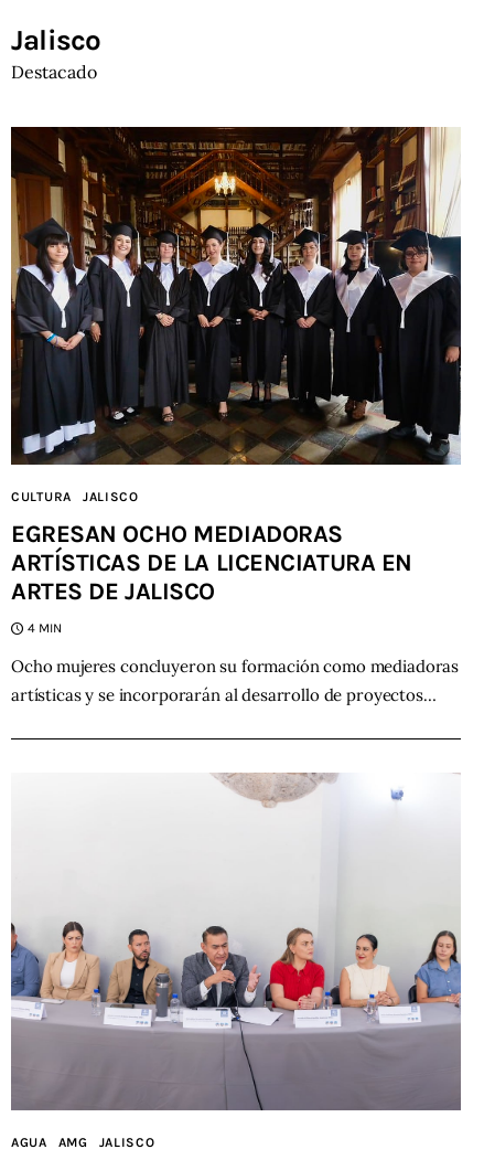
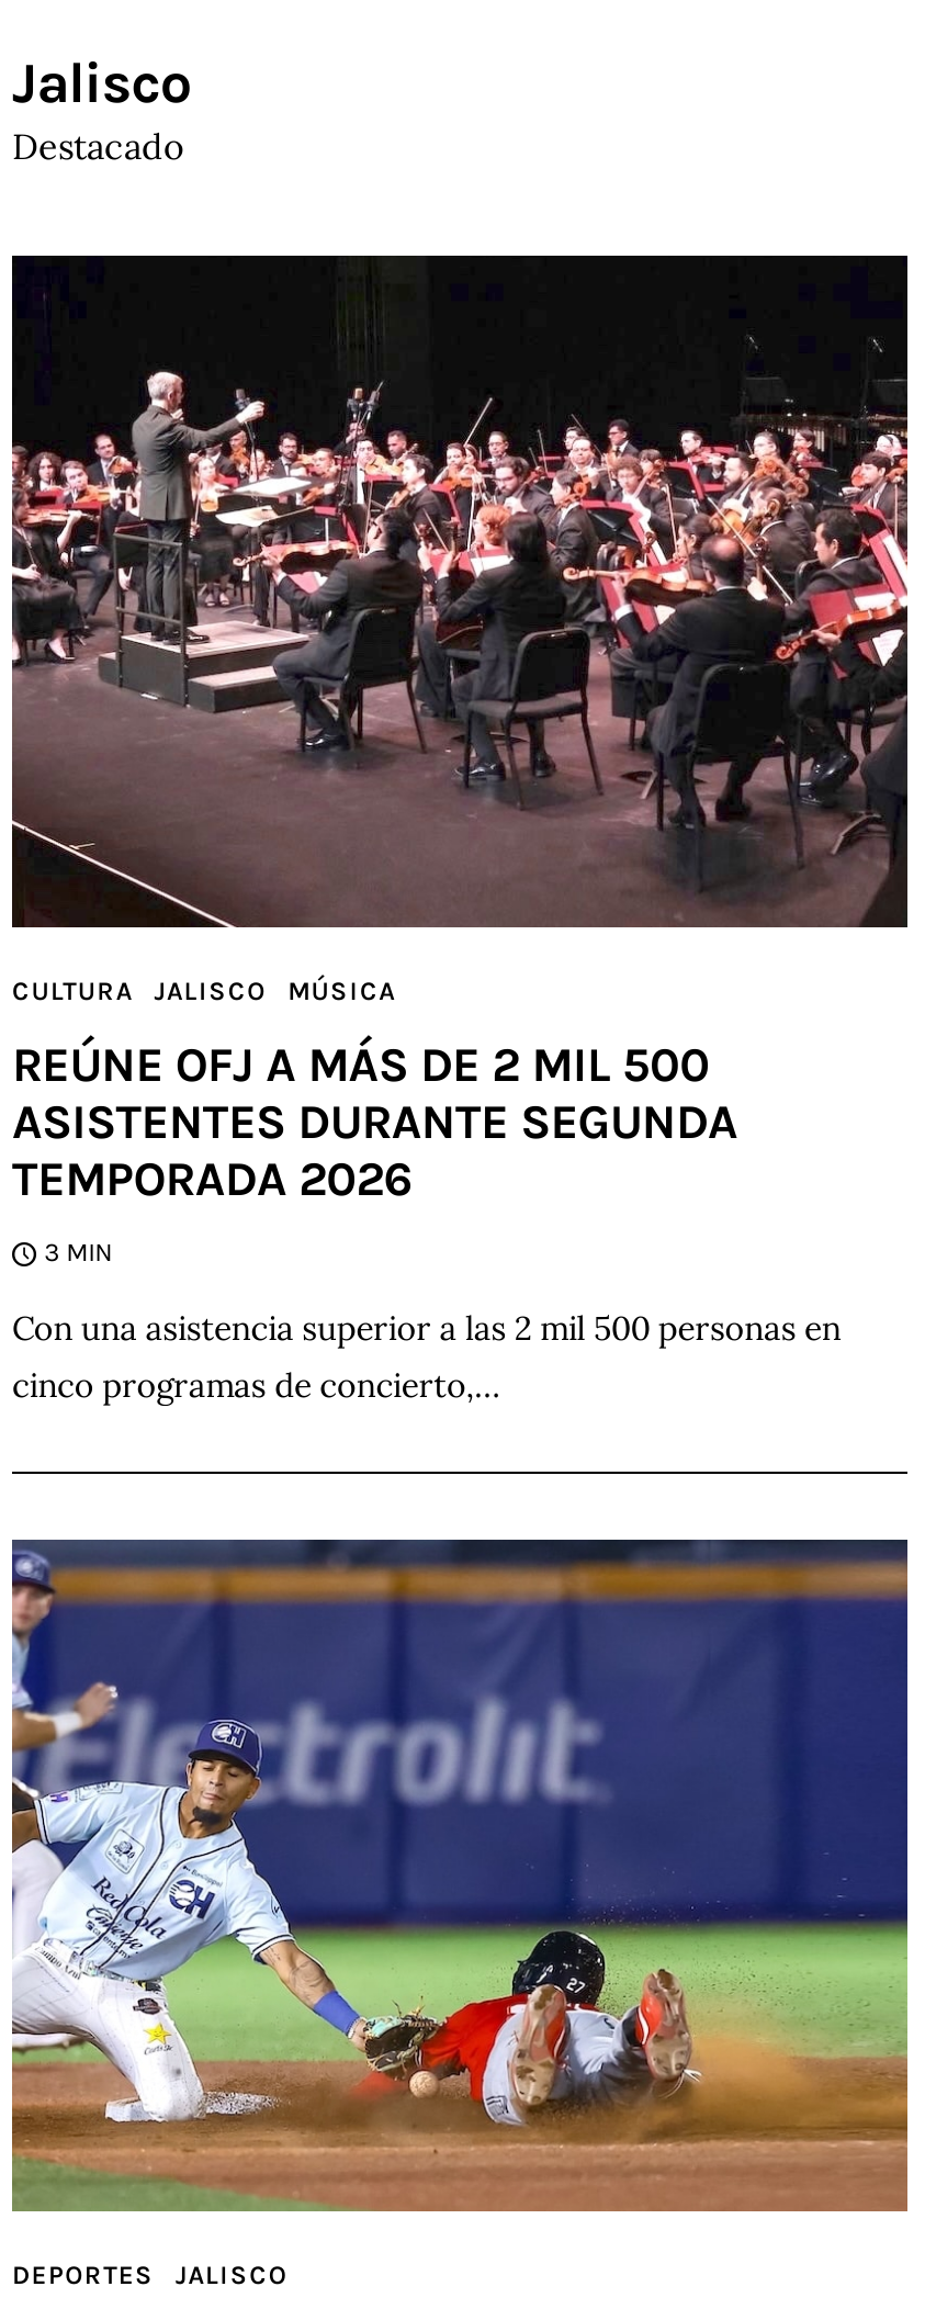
[10,126,462,465] [image] -> [10,254,910,930] [image]
[11,520,459,705] EGRESAN OCHO MEDIADORAS | ARTÍSTICAS DE LA LICENCIATURA EN | ARTES DE JALISCO | 4 MIN | Ocho mujeres concluyeron su formación como mediadoras | artísticas y se incorporarán al desarrollo de proyectos… -> [12,976,841,1406] MÚSICA | REÚNE OFJ A MÁS DE 2 MIL 500 | ASISTENTES DURANTE SEGUNDA | TEMPORADA 2026 | 3 MIN | Con una asistencia superior a las 2 mil 500 personas en | cinco programas de concierto,…
[10,773,462,1150] [image] | AGUA | AMG -> [10,1538,910,2291] [image] | DEPORTES

